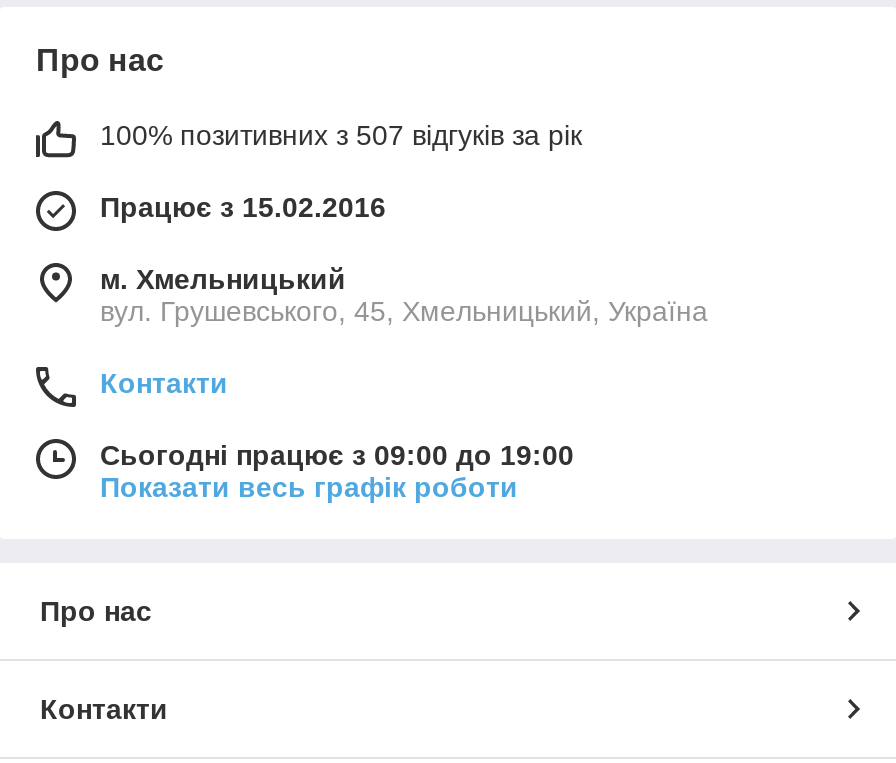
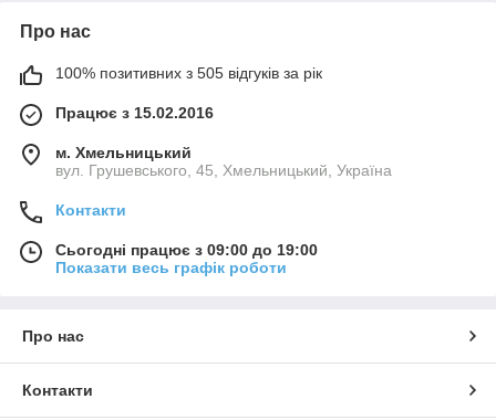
[100,120,582,152] 100% позитивних з 507 відгуків за рік -> [55,65,322,82] 100% позитивних з 505 відгуків за рік

